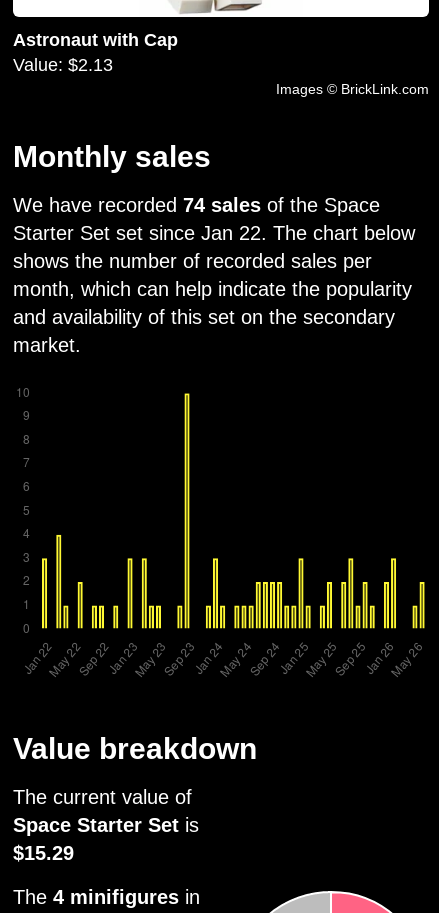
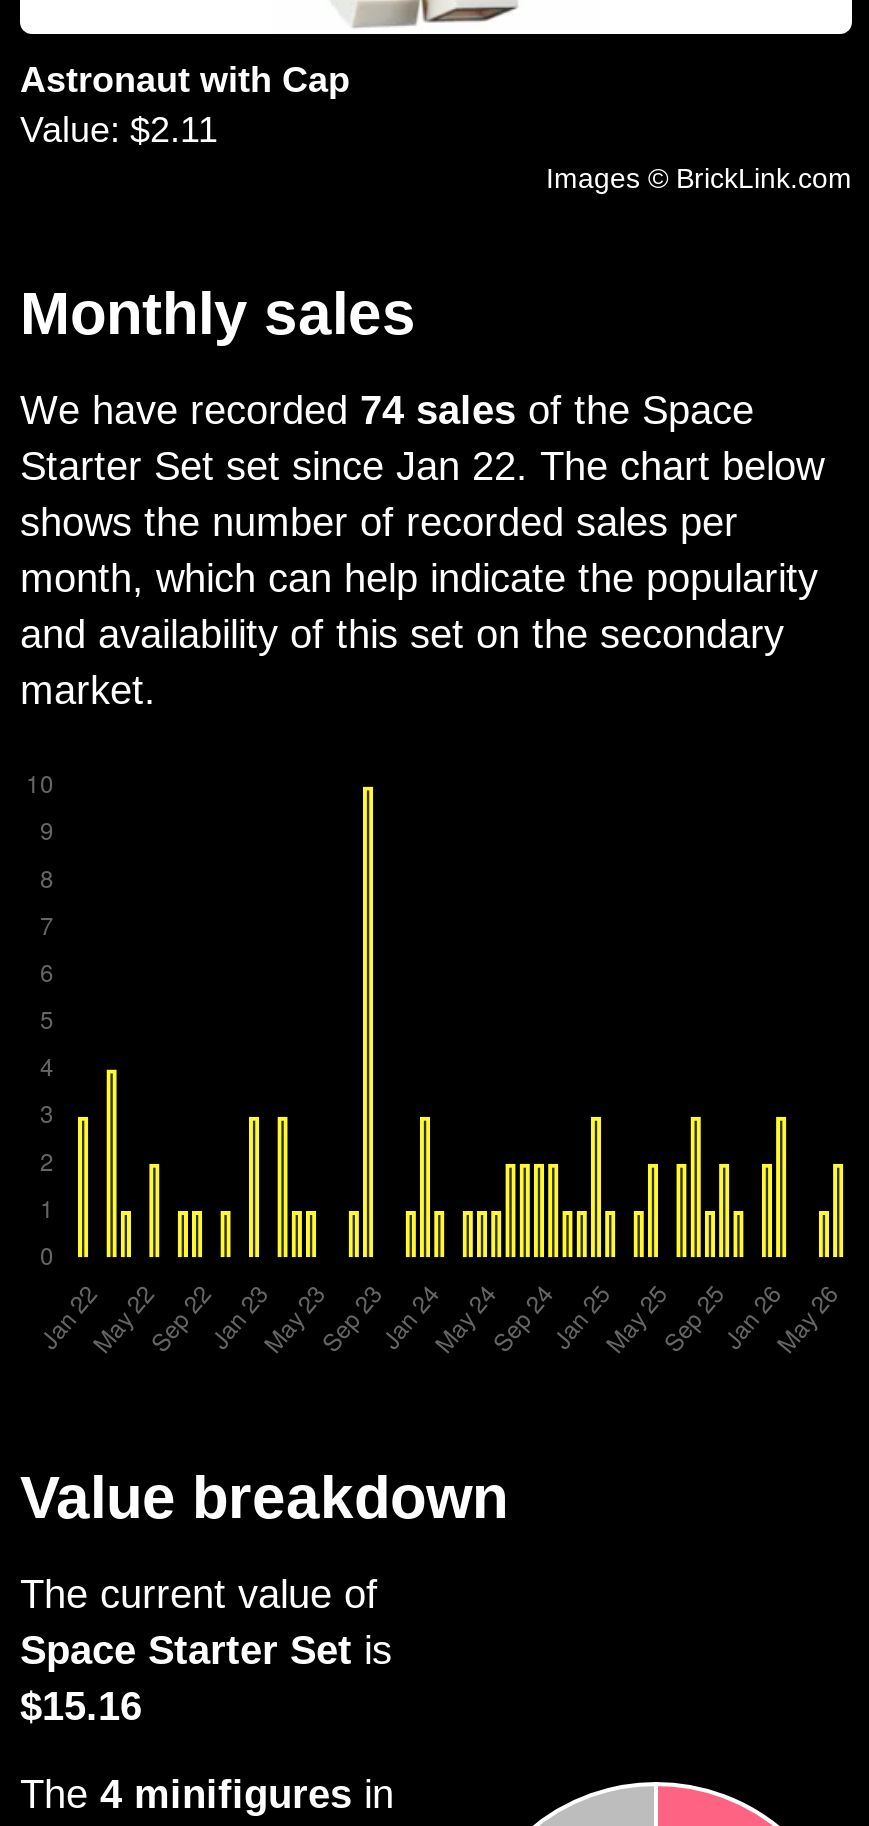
[13,55,113,75] Value: $2.13 -> [20,110,218,150] Value: $2.11
[13,842,74,864] $15.29 -> [20,1684,142,1728] $15.16

